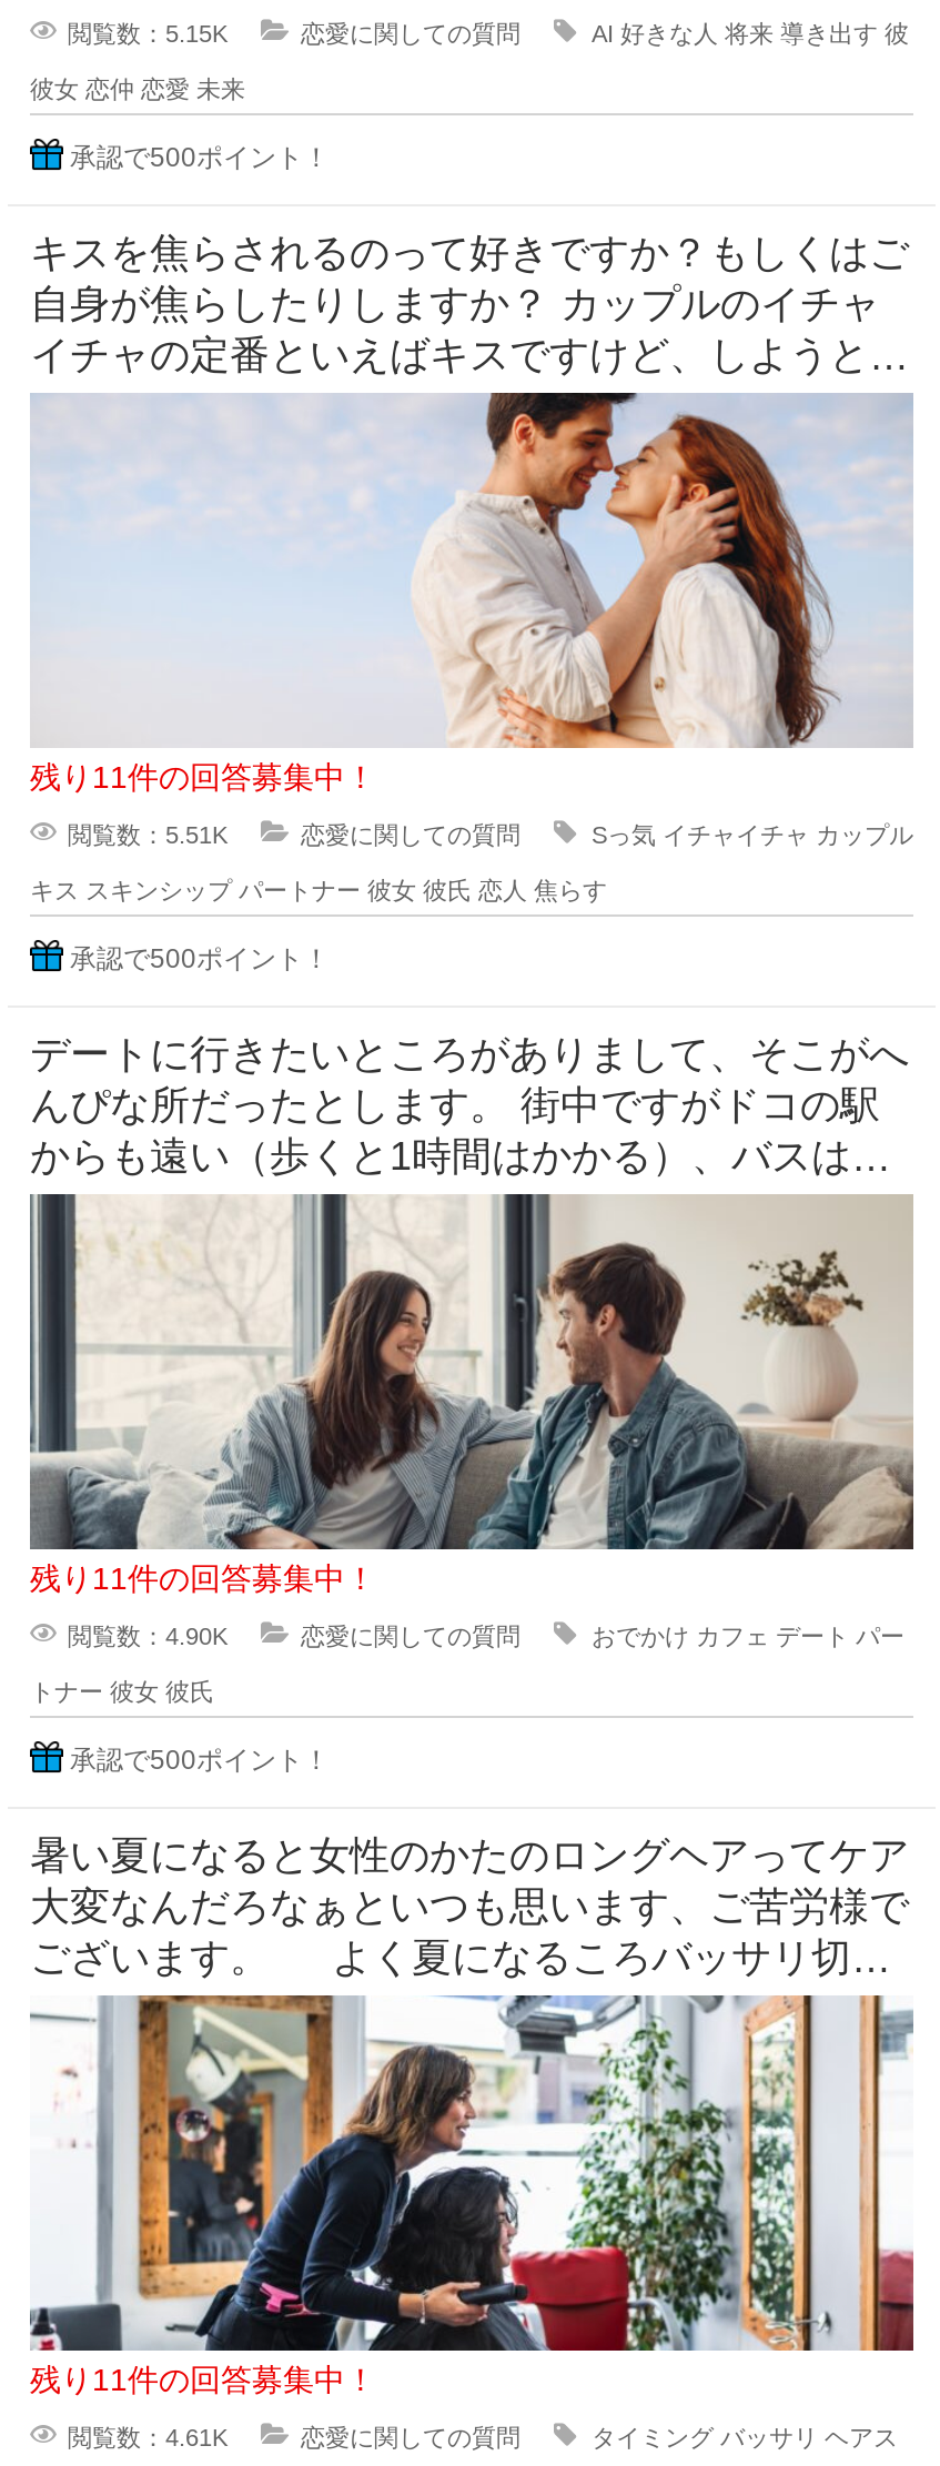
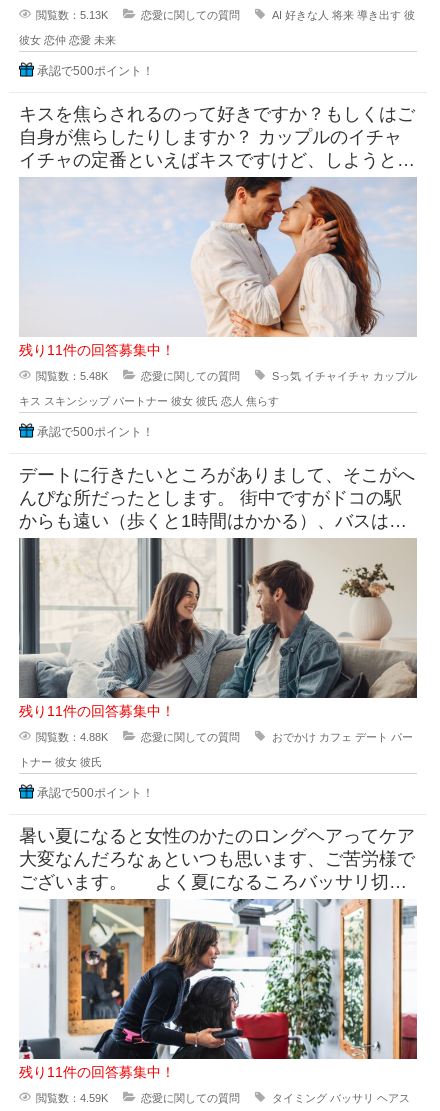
[68,21,228,47] 閲覧数：5.15K -> [36,9,108,21] 閲覧数：5.13K
[68,822,228,849] 閲覧数：5.51K -> [36,370,108,382] 閲覧数：5.48K
[68,1623,228,1650] 閲覧数：4.90K -> [36,731,108,743] 閲覧数：4.88K
[68,2424,228,2451] 閲覧数：4.61K -> [36,1092,108,1104] 閲覧数：4.59K

